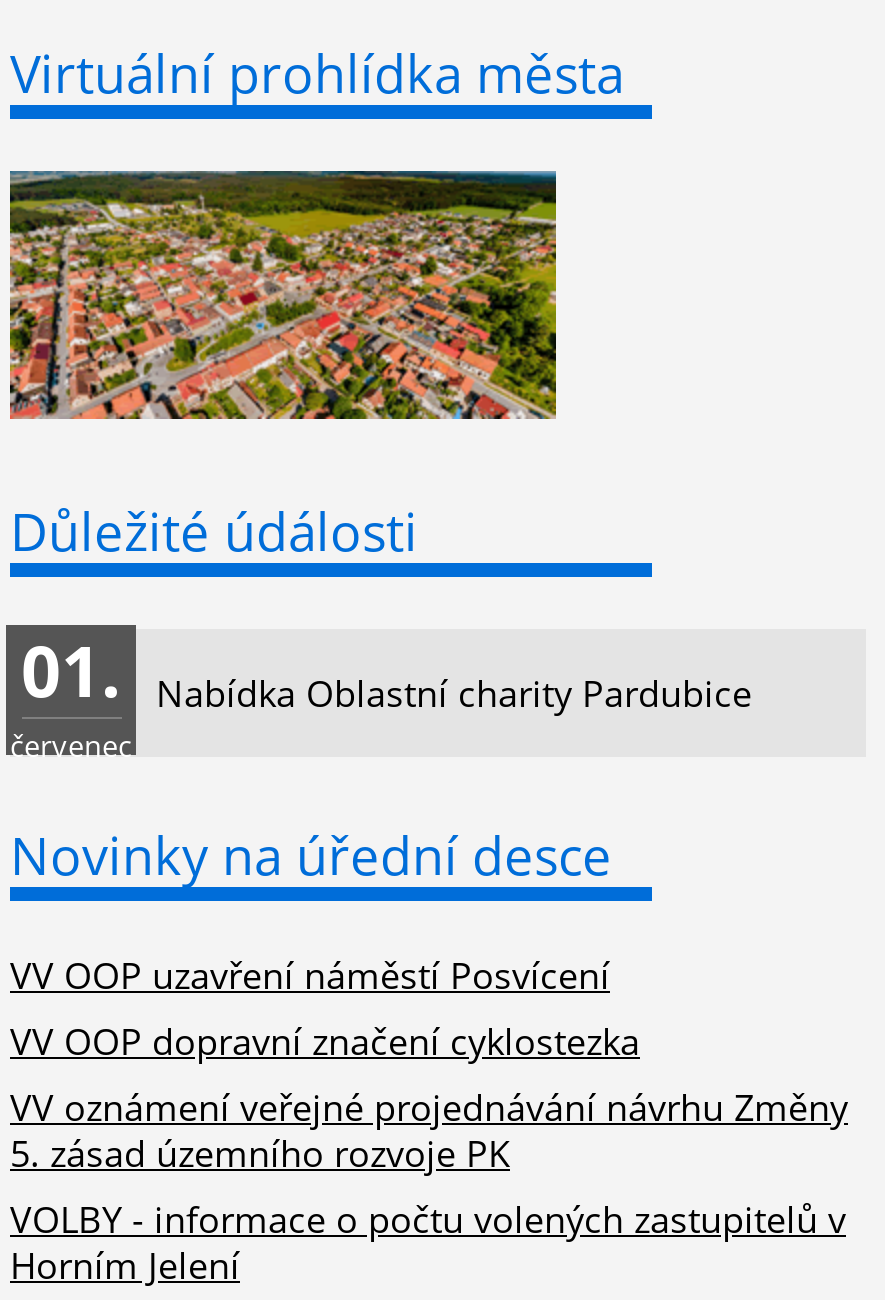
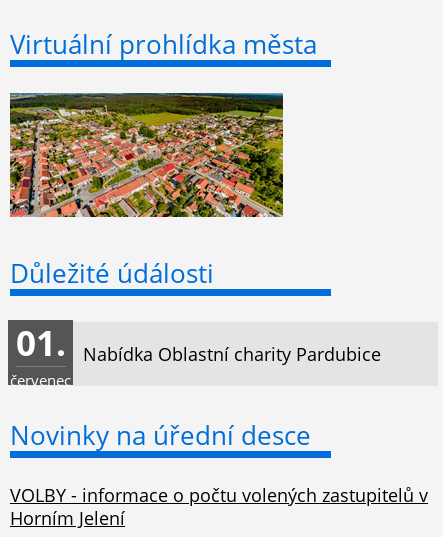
[10,951,848,1177] VV OOP uzavření náměstí Posvícení | VV OOP dopravní značení cyklostezka | VV oznámení veřejné projednávání návrhu Změny | 5. zásad územního rozvoje PK -> none

